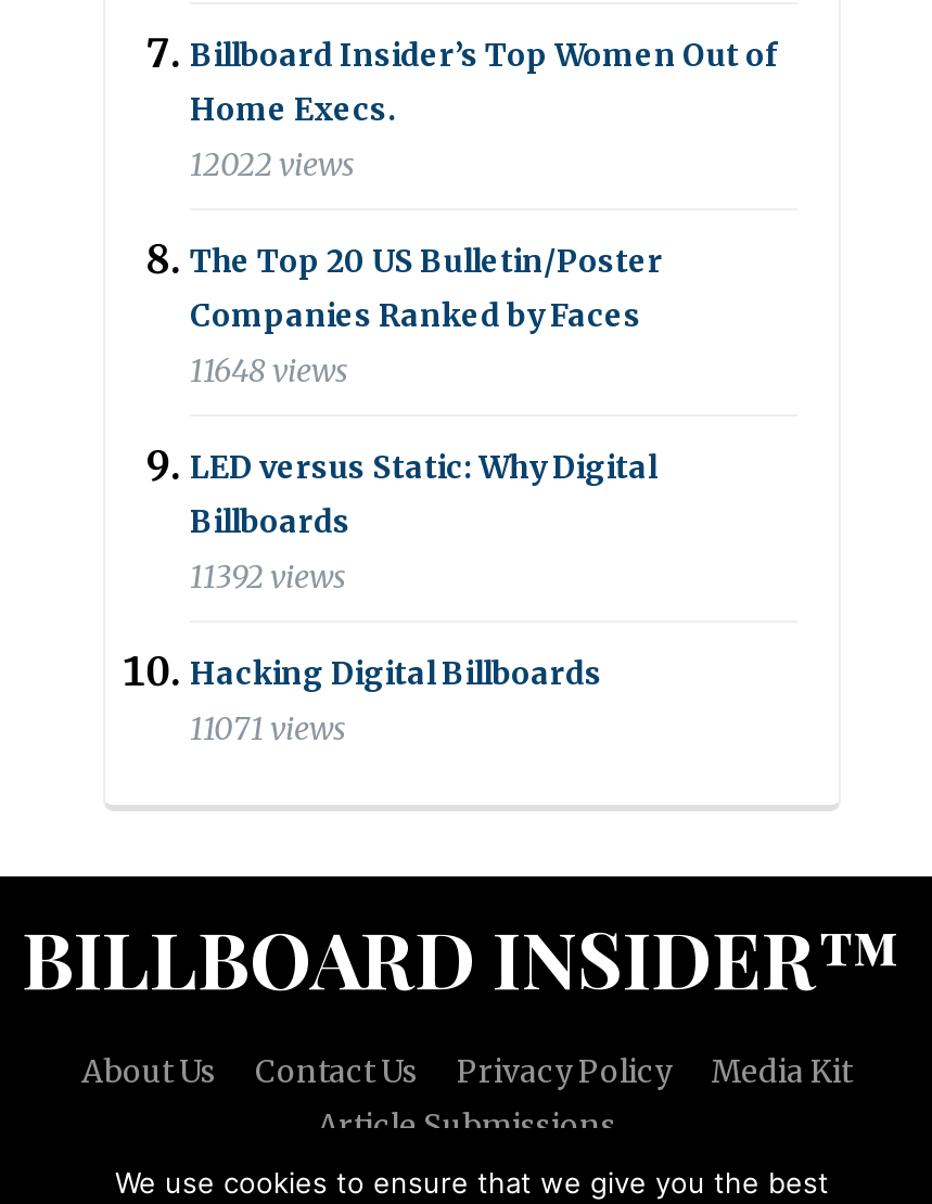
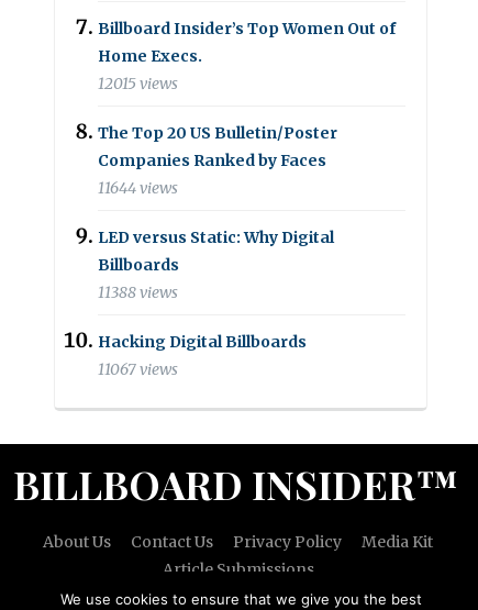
[190,145,355,184] 12022 views -> [98,74,178,93] 12015 views
[190,351,348,390] 11648 views -> [98,178,178,198] 11644 views
[190,557,346,596] 11392 views -> [98,282,178,302] 11388 views
[190,709,346,748] 11071 views -> [98,359,178,379] 11067 views

